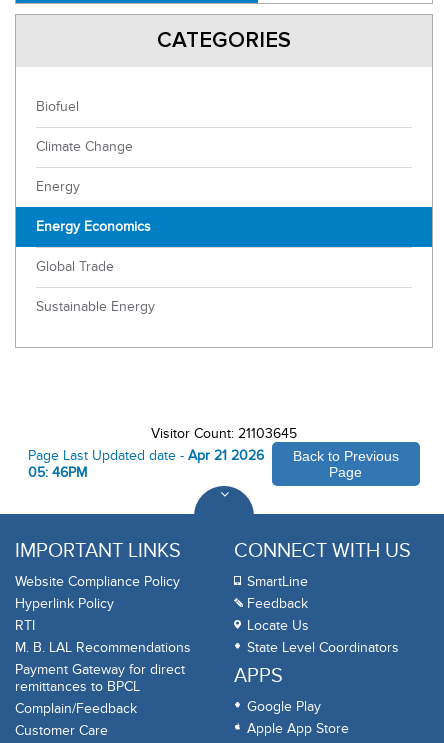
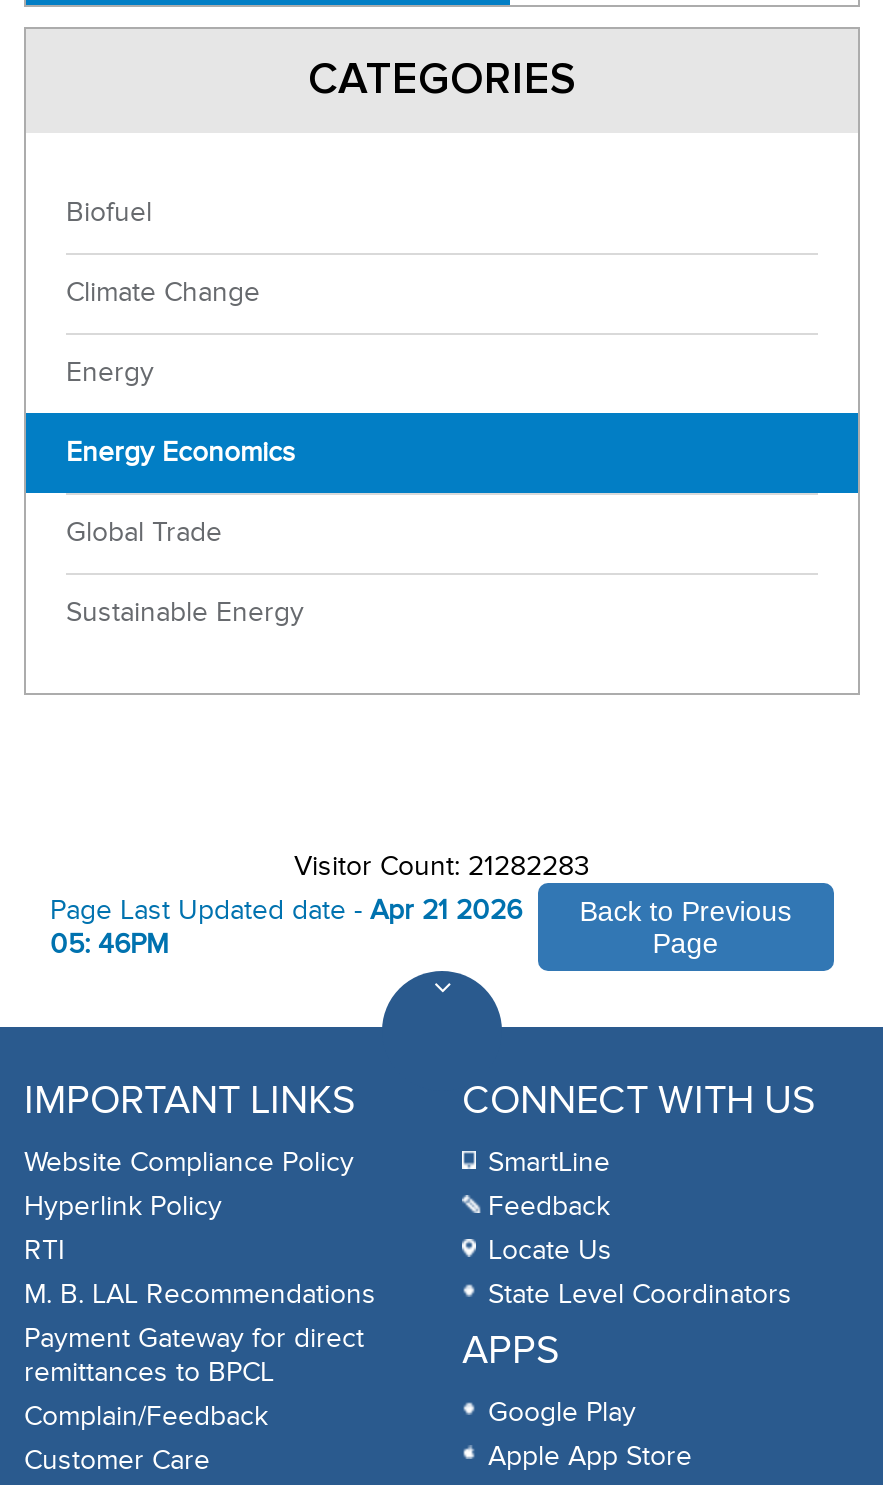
[151,425,297,442] Visitor Count: 21103645 -> [294,849,590,883] Visitor Count: 21282283

